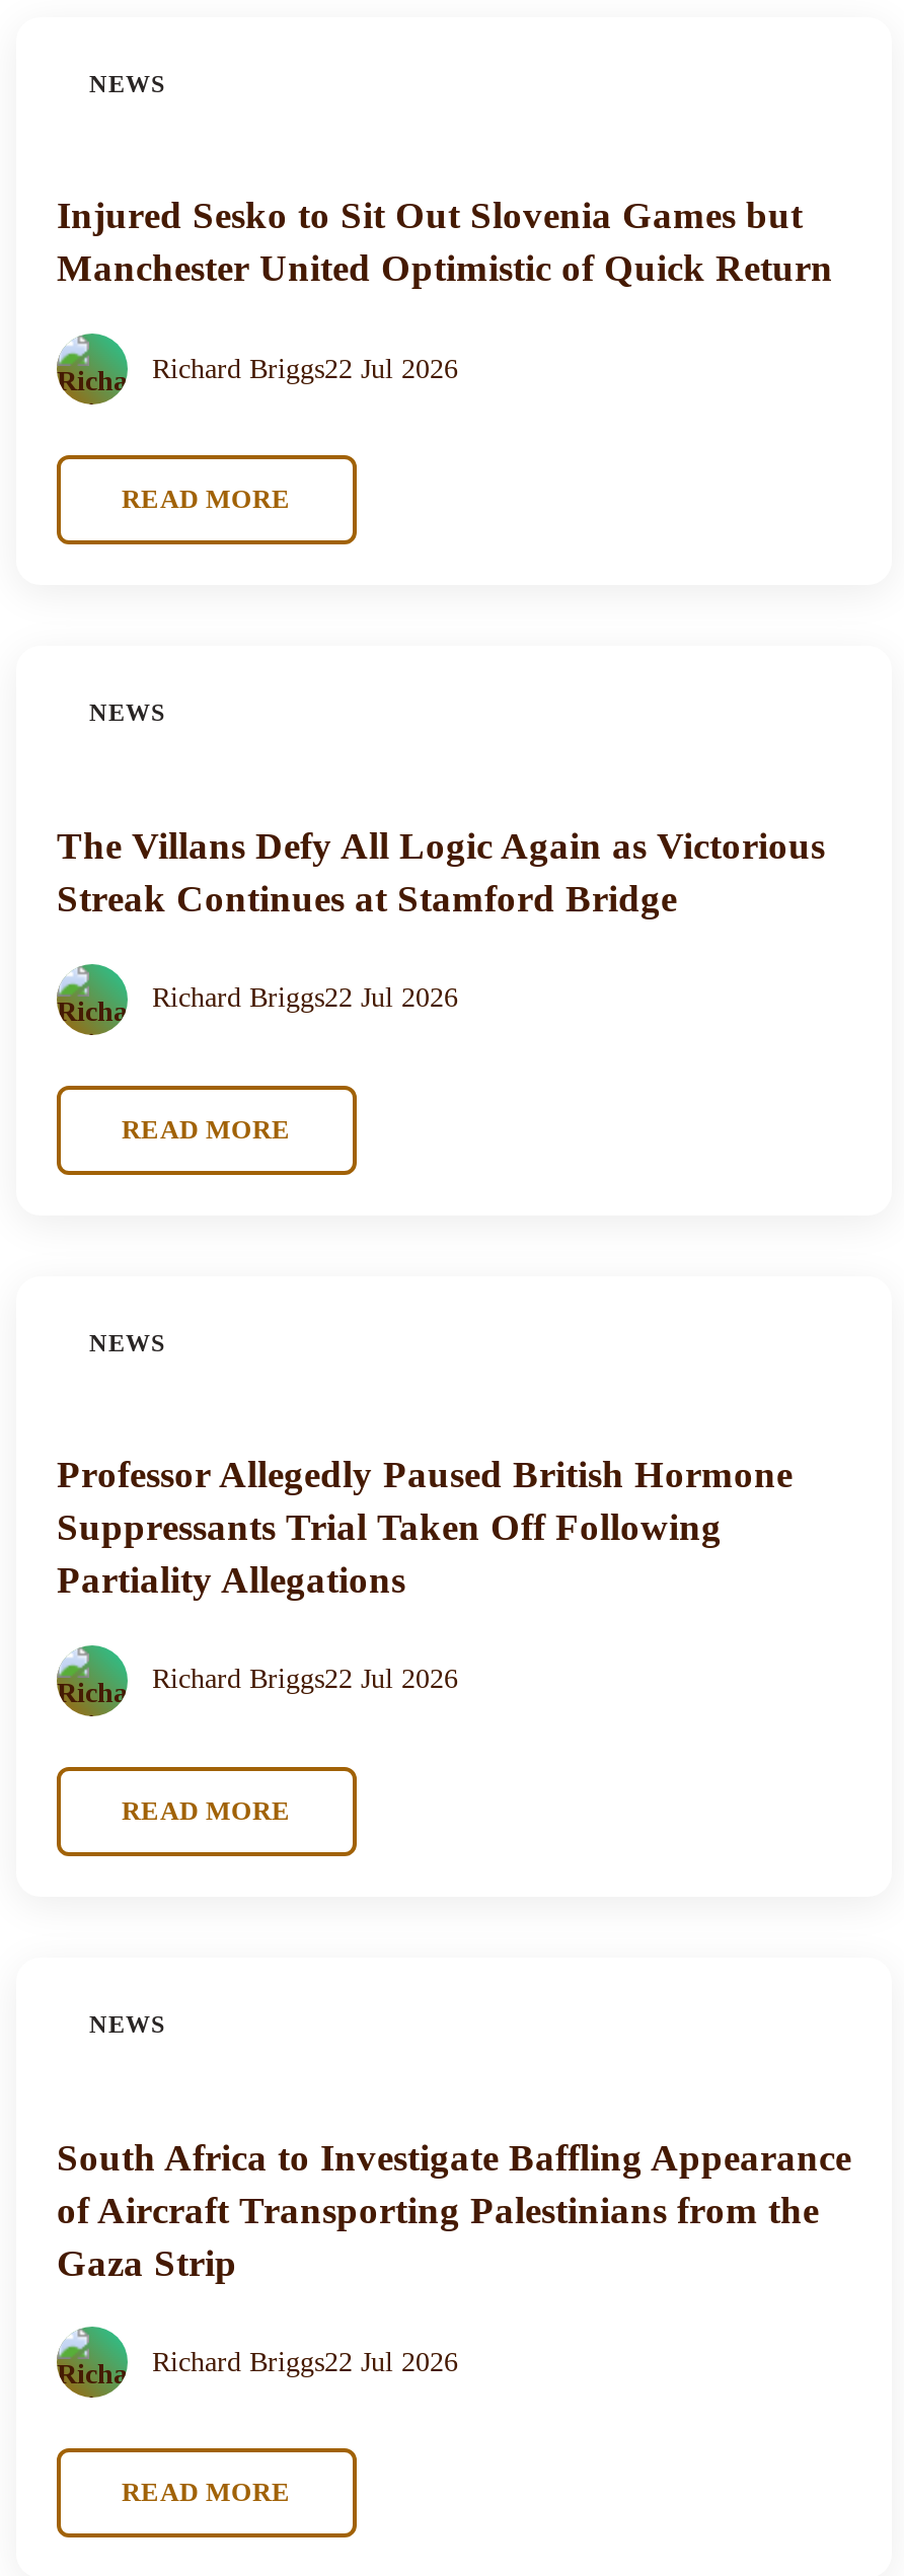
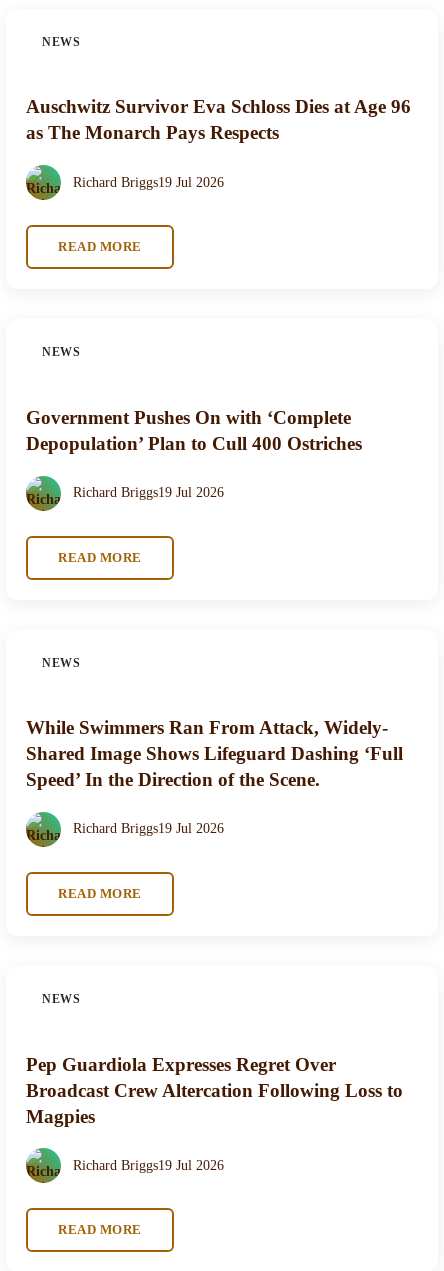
[57,194,833,290] Injured Sesko to Sit Out Slovenia Games but | Manchester United Optimistic of Quick Return -> [26,96,411,143] Auschwitz Survivor Eva Schloss Dies at Age 96 | as The Monarch Pays Respects
[152,353,458,383] Richard Briggs22 Jul 2026 -> [73,175,224,190] Richard Briggs19 Jul 2026
[57,824,825,919] The Villans Defy All Logic Again as Victorious | Streak Continues at Stamford Bridge -> [26,407,362,454] Government Pushes On with ‘Complete | Depopulation’ Plan to Cull 400 Ostriches
[152,982,458,1013] Richard Briggs22 Jul 2026 -> [73,485,224,500] Richard Briggs19 Jul 2026
[57,1453,793,1601] Professor Allegedly Paused British Hormone | Suppressants Trial Taken Off Following | Partiality Allegations -> [26,717,403,790] While Swimmers Ran From Attack, Widely- | Shared Image Shows Lifeguard Dashing ‘Full | Speed’ In the Direction of the Scene.
[152,1664,458,1695] Richard Briggs22 Jul 2026 -> [73,821,224,836] Richard Briggs19 Jul 2026
[57,2135,851,2283] South Africa to Investigate Baffling Appearance | of Aircraft Transporting Palestinians from the | Gaza Strip -> [26,1054,403,1127] Pep Guardiola Expresses Regret Over | Broadcast Crew Altercation Following Loss to | Magpies
[152,2347,458,2377] Richard Briggs22 Jul 2026 -> [73,1158,224,1173] Richard Briggs19 Jul 2026

